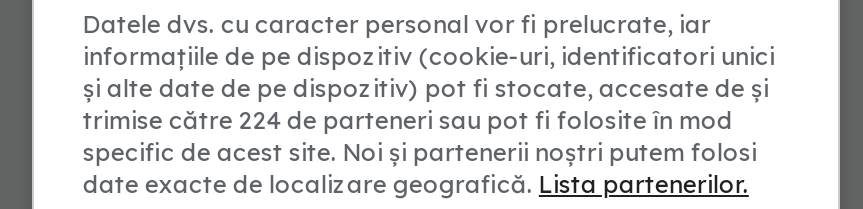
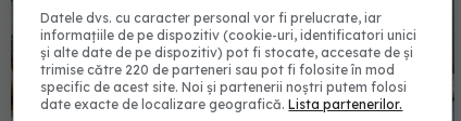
[83,105,733,135] trimise către 224 de parteneri sau pot fi folosite în mod -> [41,62,395,78] trimise către 220 de parteneri sau pot fi folosite în mod

